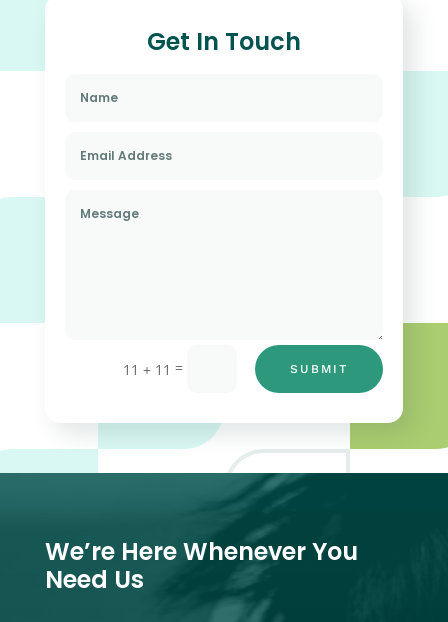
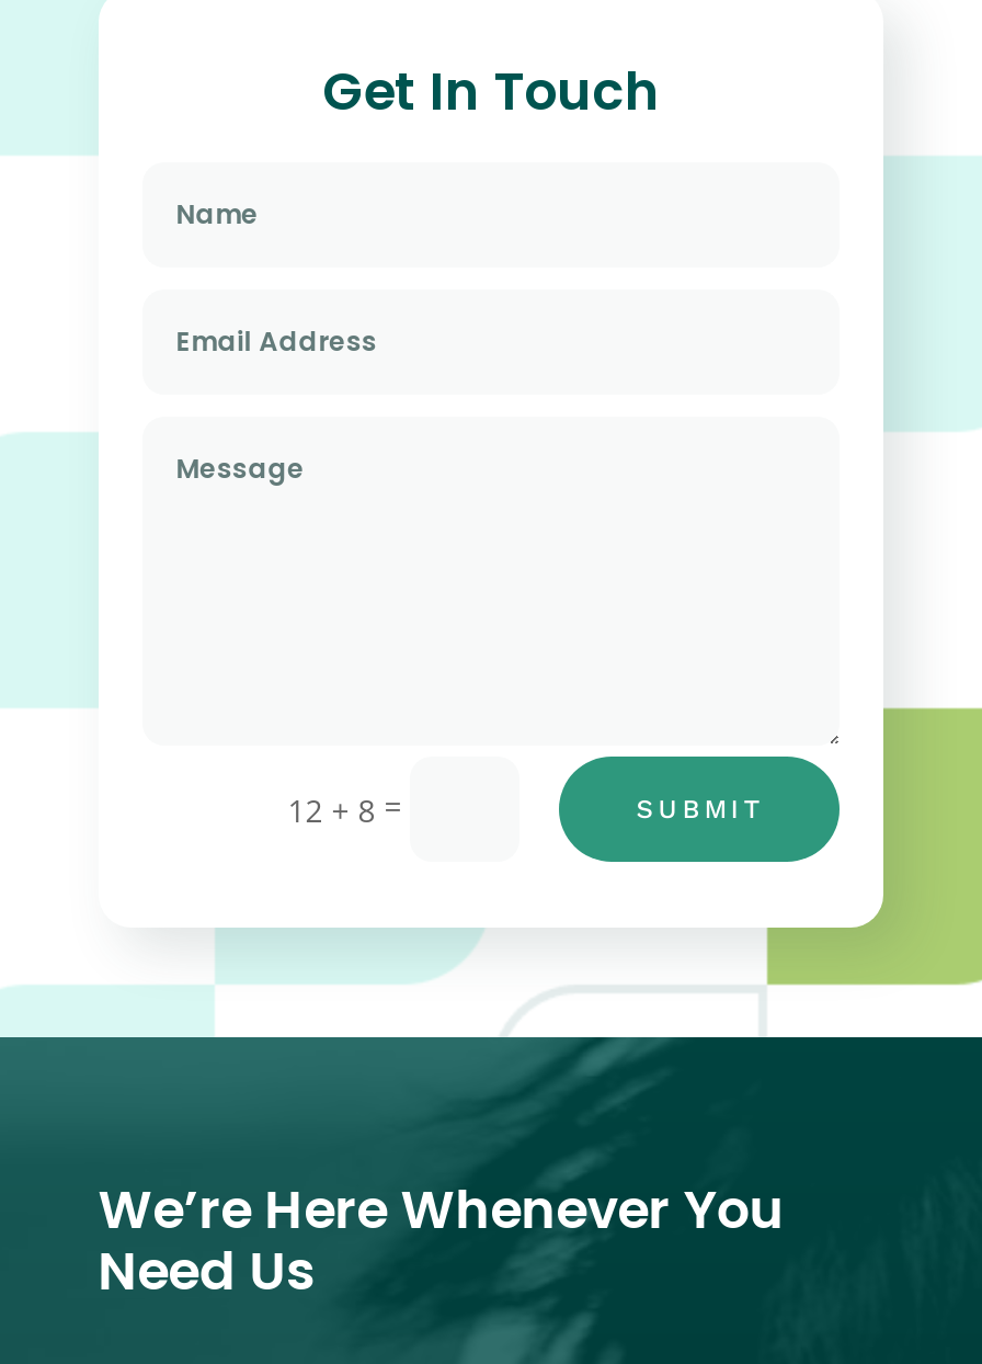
[123,358,187,378] 11 + 11 = -> [288,784,410,830] 12 + 8 =

